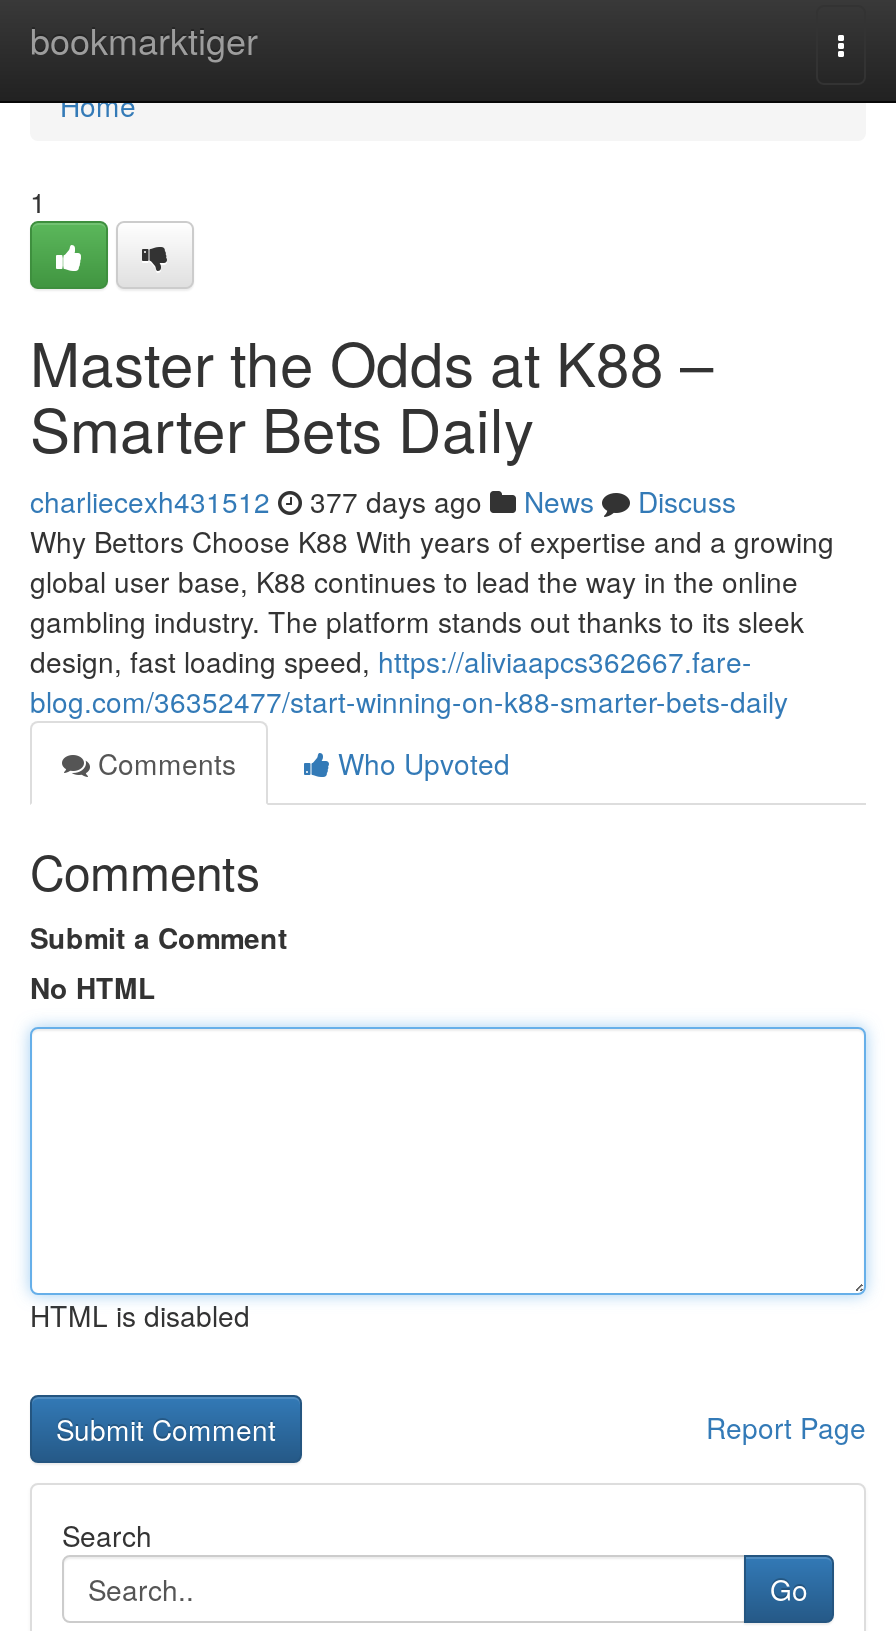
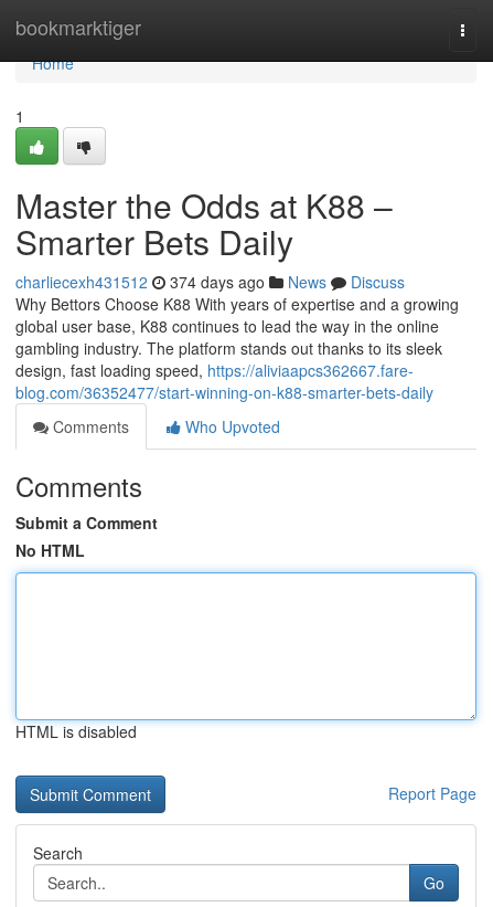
[30,481,736,521] charliecexh431512 377 days ago News Discuss -> [15,271,405,293] charliecexh431512 374 days ago News Discuss

